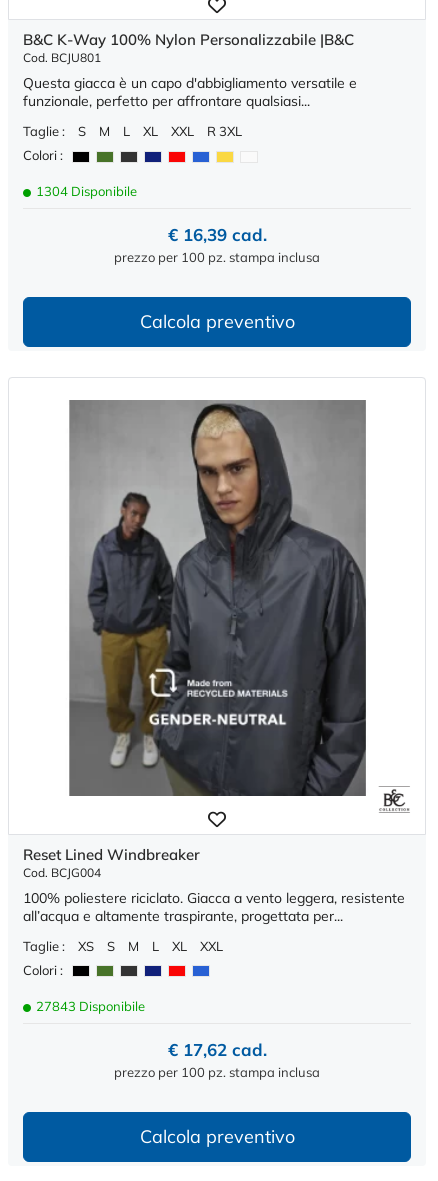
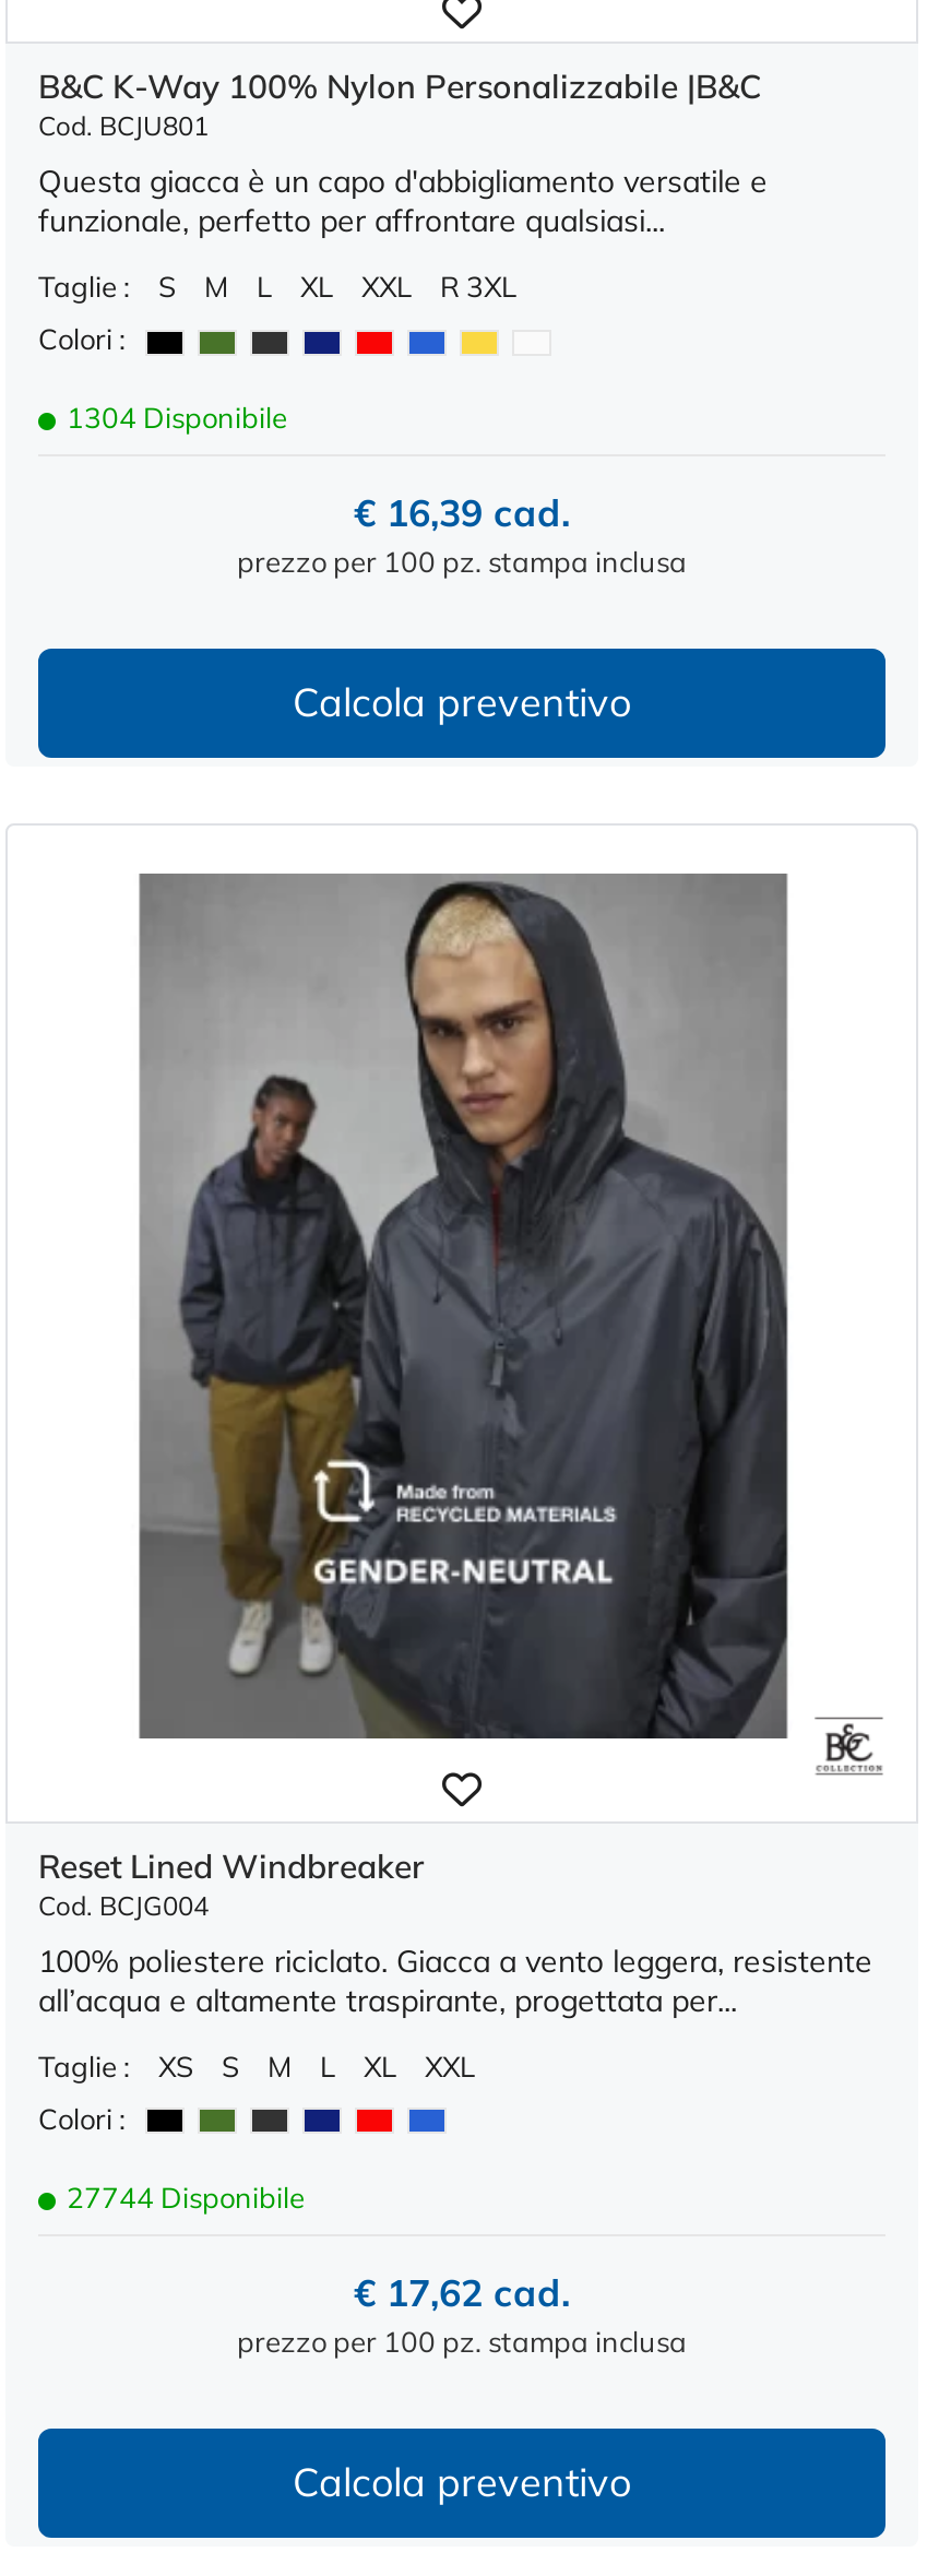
[33,998,145,1014] 27843 Disponibile -> [60,2179,305,2214] 27744 Disponibile

